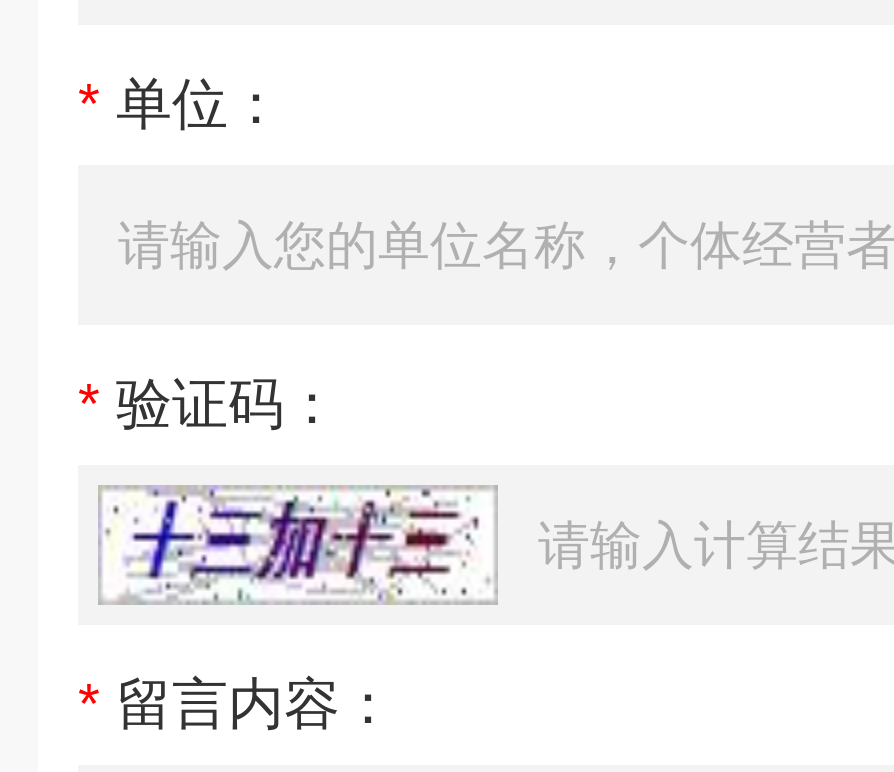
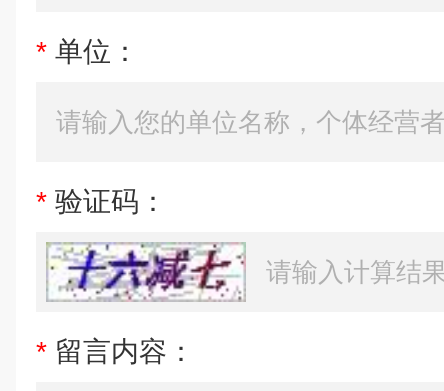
[98,485,498,603] [image] -> [46,242,246,302] [image]

